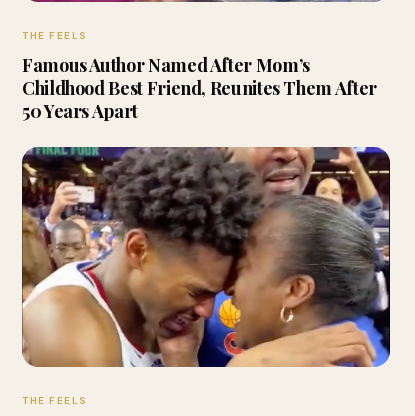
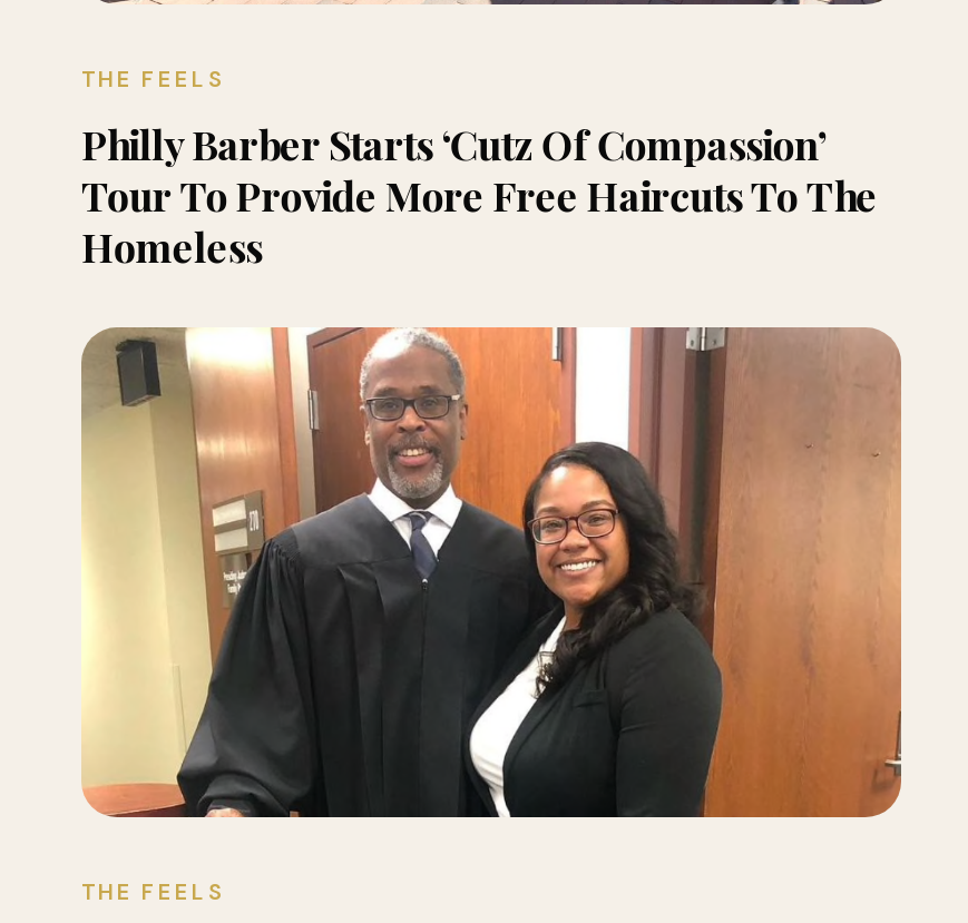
[22,53,377,123] Famous Author Named After Mom’s | Childhood Best Friend, Reunites Them After | 50 Years Apart -> [81,119,877,275] Philly Barber Starts ‘Cutz Of Compassion’ | Tour To Provide More Free Haircuts To The | Homeless
[21,146,391,368] [image] -> [81,325,903,819] [image]

